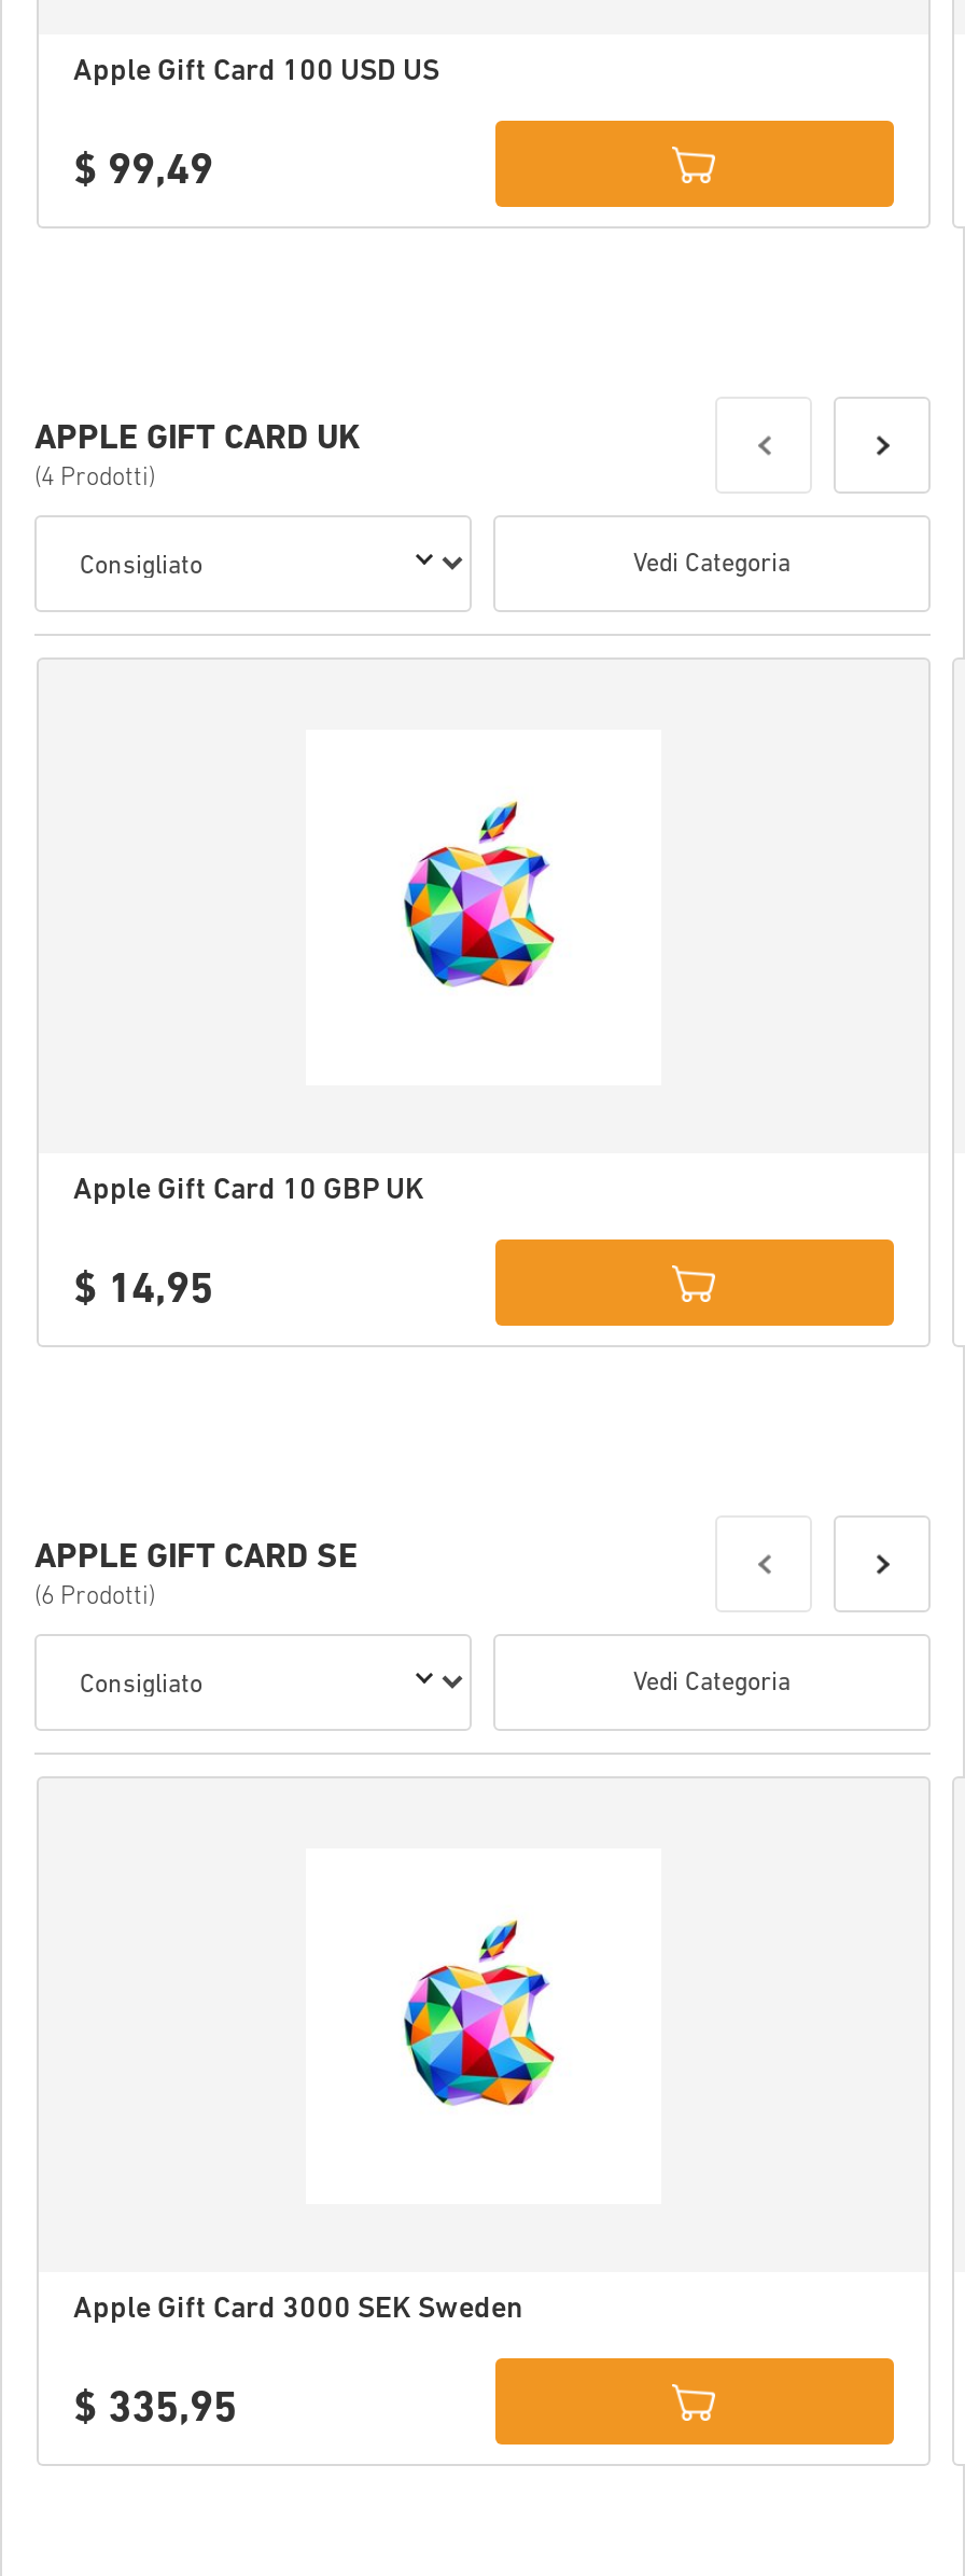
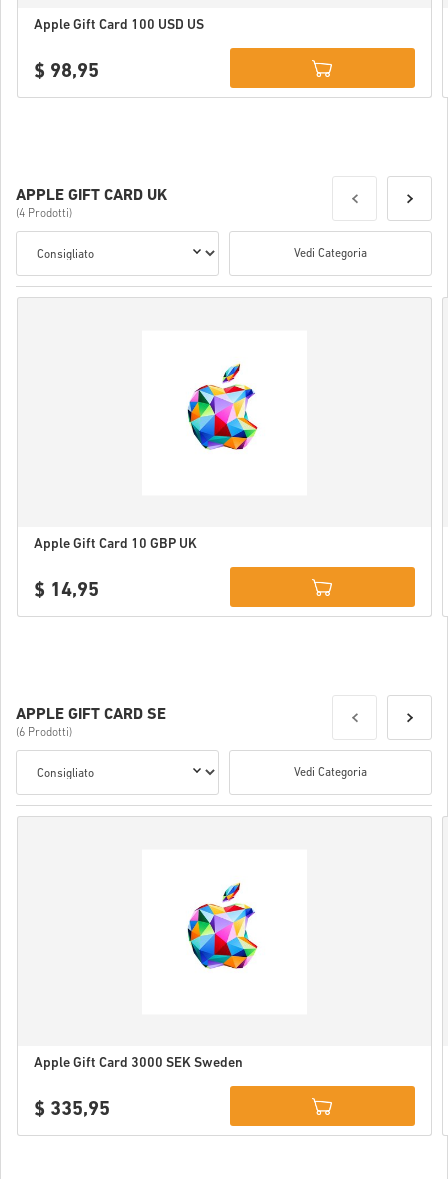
[73,151,213,194] $ 99,49 -> [34,62,99,82] $ 98,95

